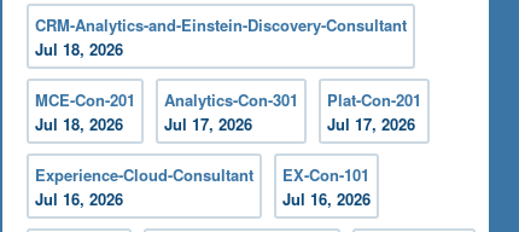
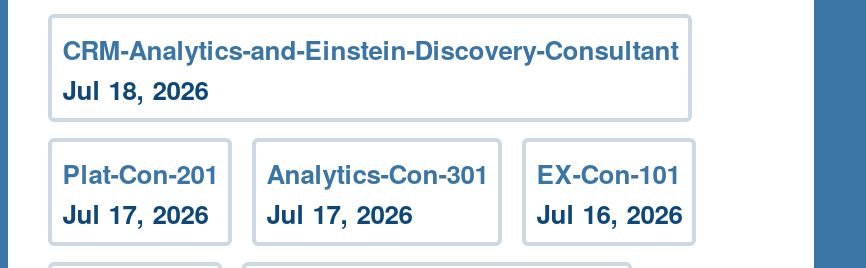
[35,89,135,136] MCE-Con-201 | Jul 18, 2026 -> [62,155,218,233] Plat-Con-201 | Jul 17, 2026
[35,89,421,211] Plat-Con-201 | Jul 17, 2026 | Experience-Cloud-Consultant | Jul 16, 2026 -> none

